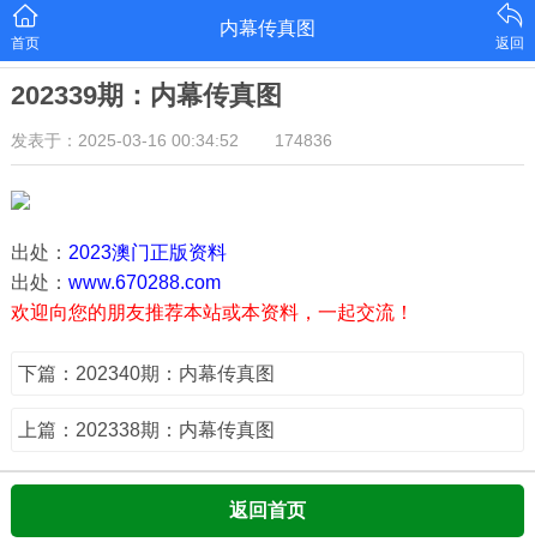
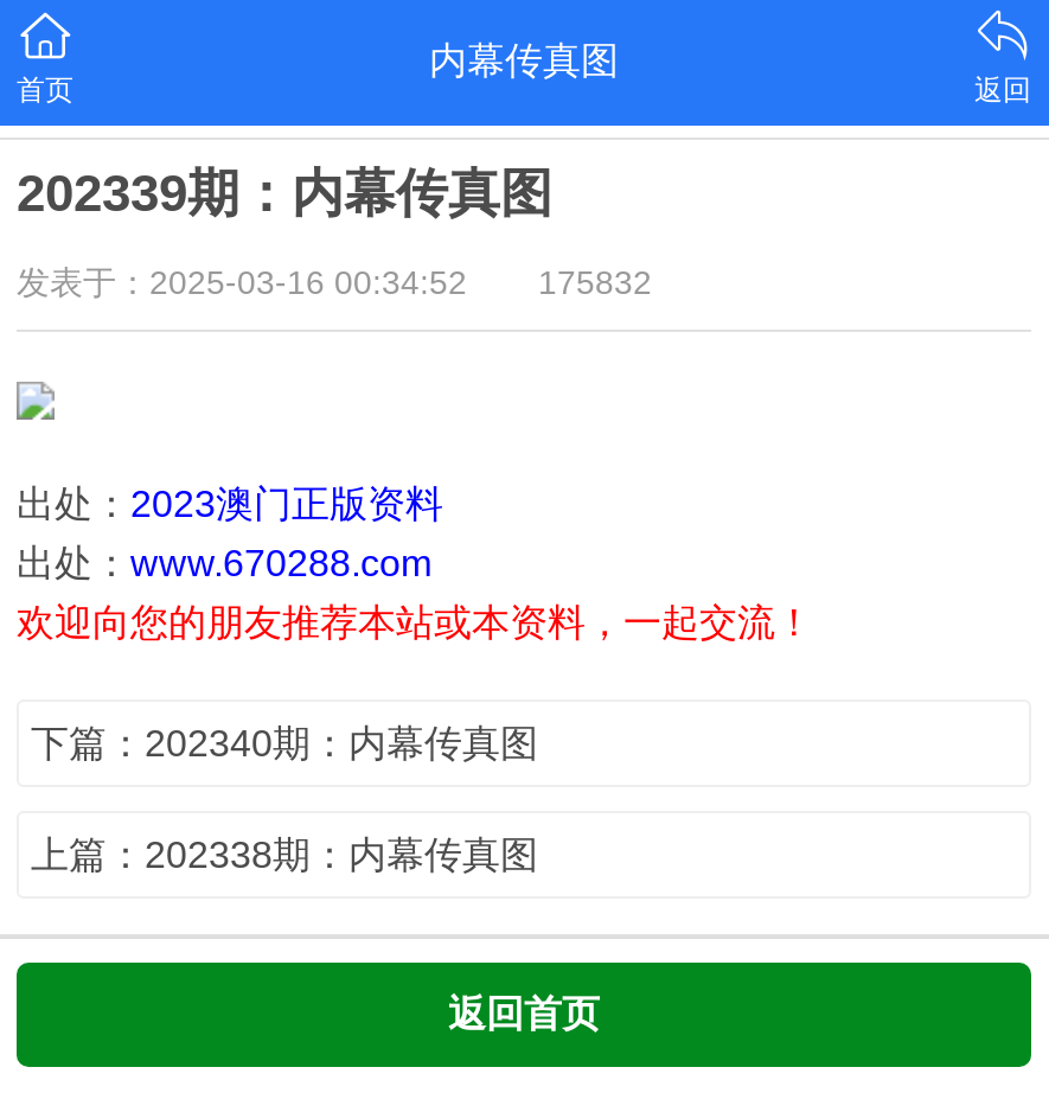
[11,131,332,150] 发表于：2025-03-16 00:34:52 174836 -> [17,263,652,301] 发表于：2025-03-16 00:34:52 175832

